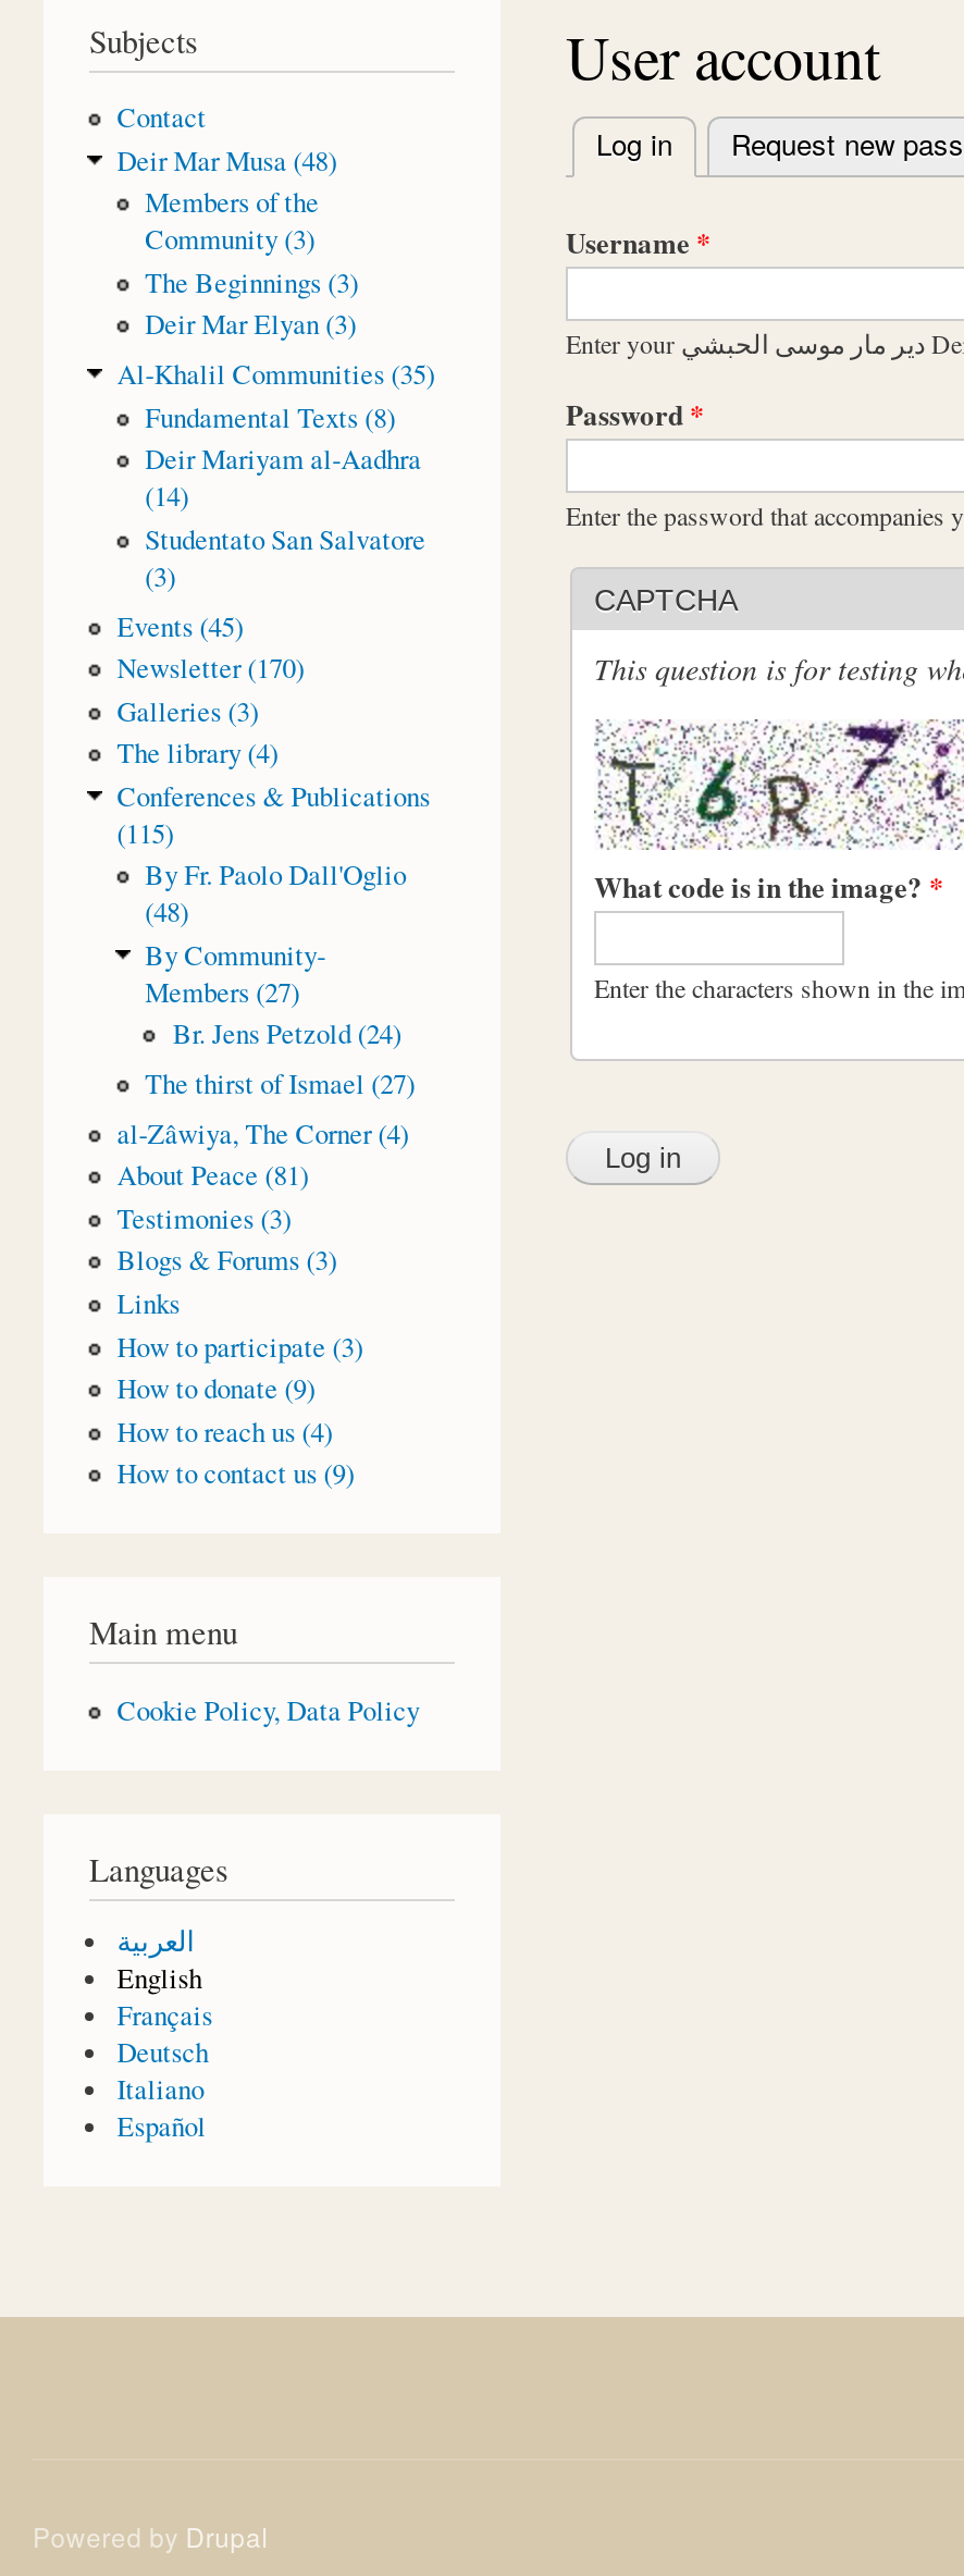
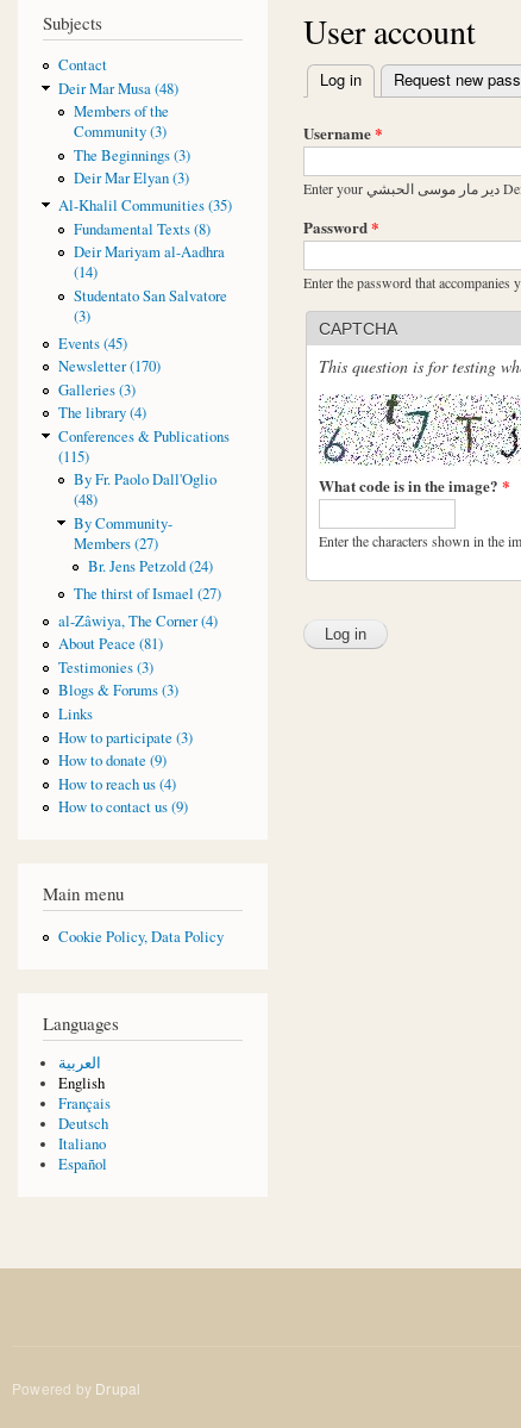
[596,719,957,852] [image] -> [318,393,517,466] [image]

